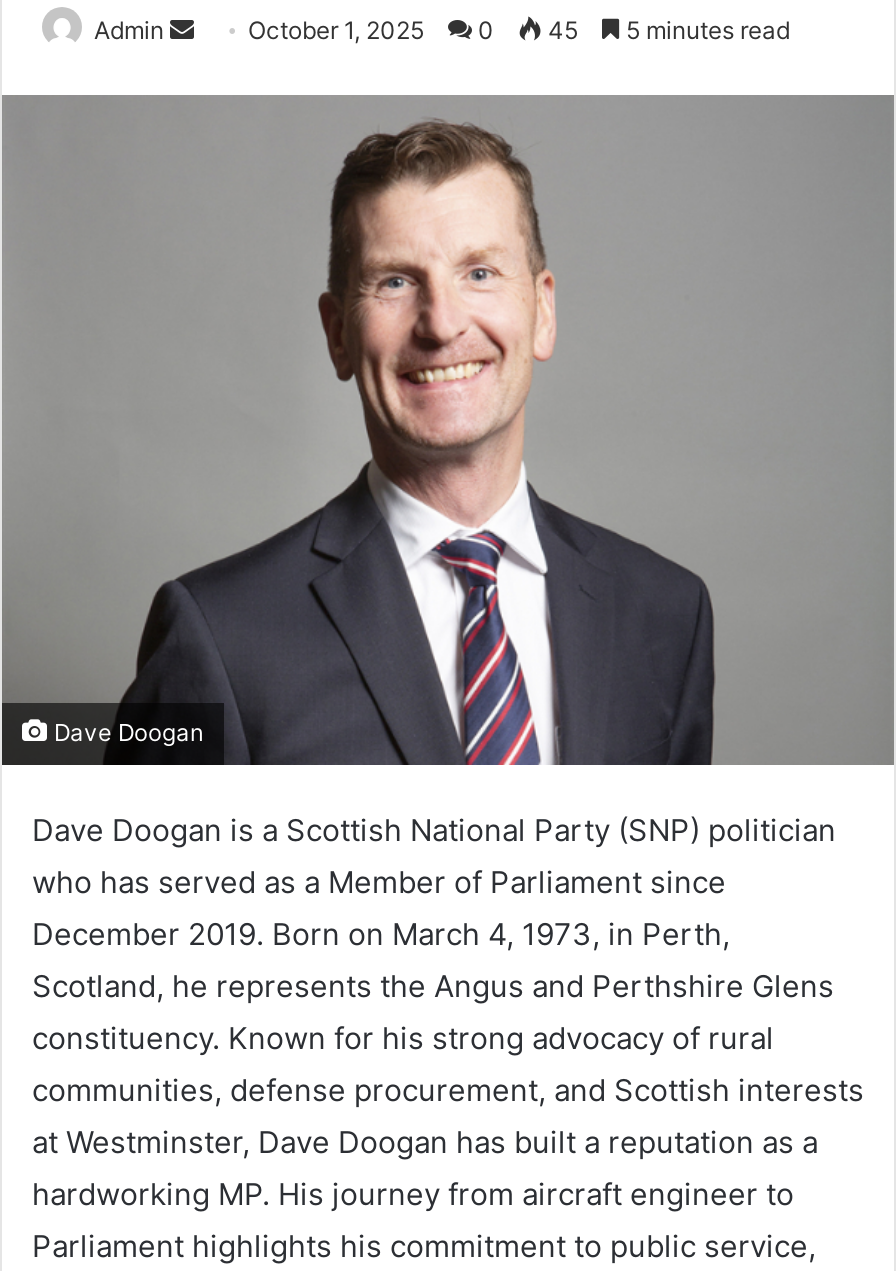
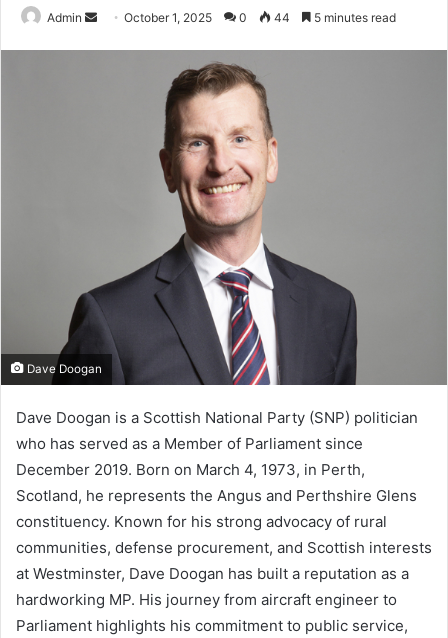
[542,15,578,45] 45 -> [271,10,290,25] 44

